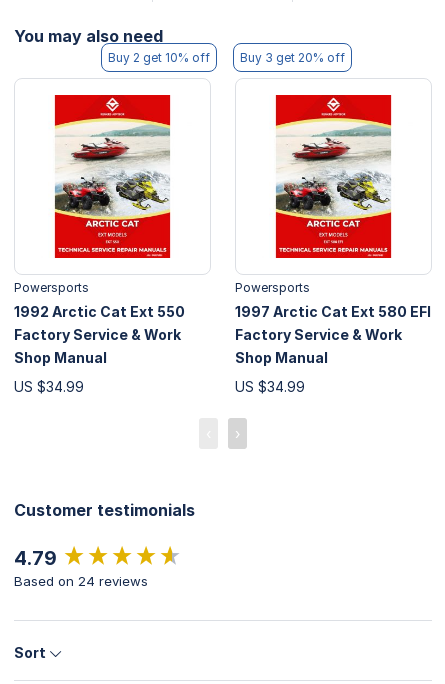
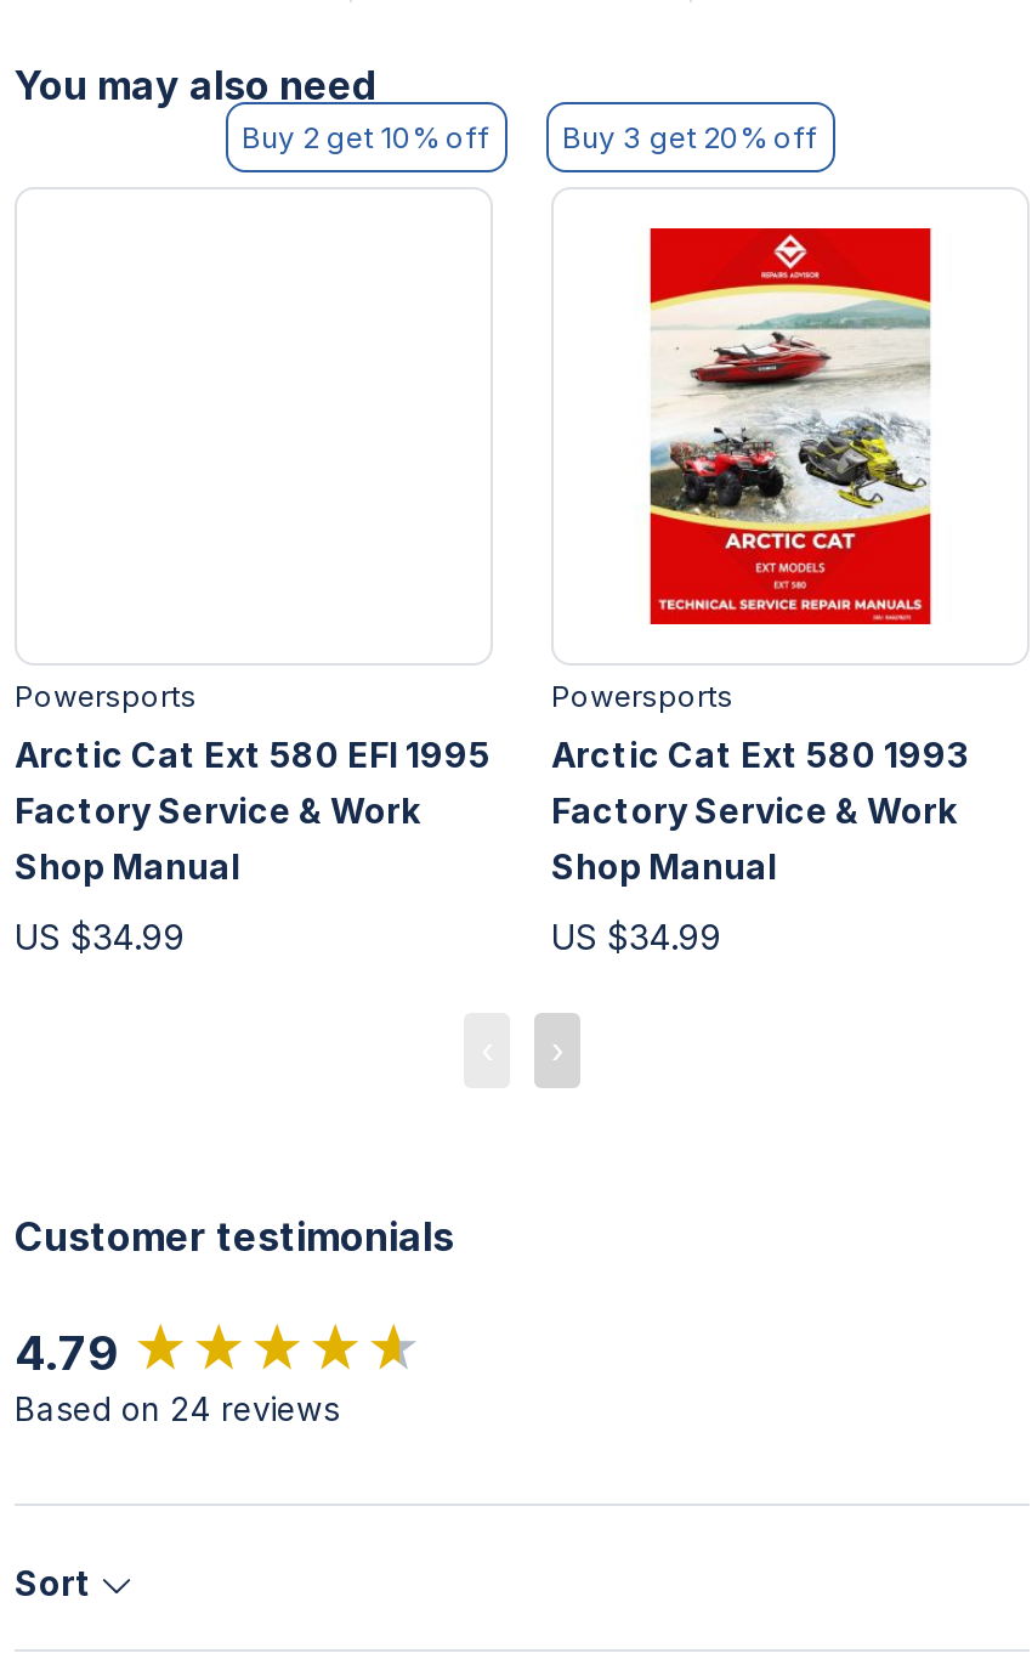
[54,94,171,259] [image] -> none
[14,303,185,320] 1992 Arctic Cat Ext 550 -> [15,733,491,774] Arctic Cat Ext 580 EFI 1995
[235,303,431,320] 1997 Arctic Cat Ext 580 EFI -> [551,733,969,774] Arctic Cat Ext 580 1993

